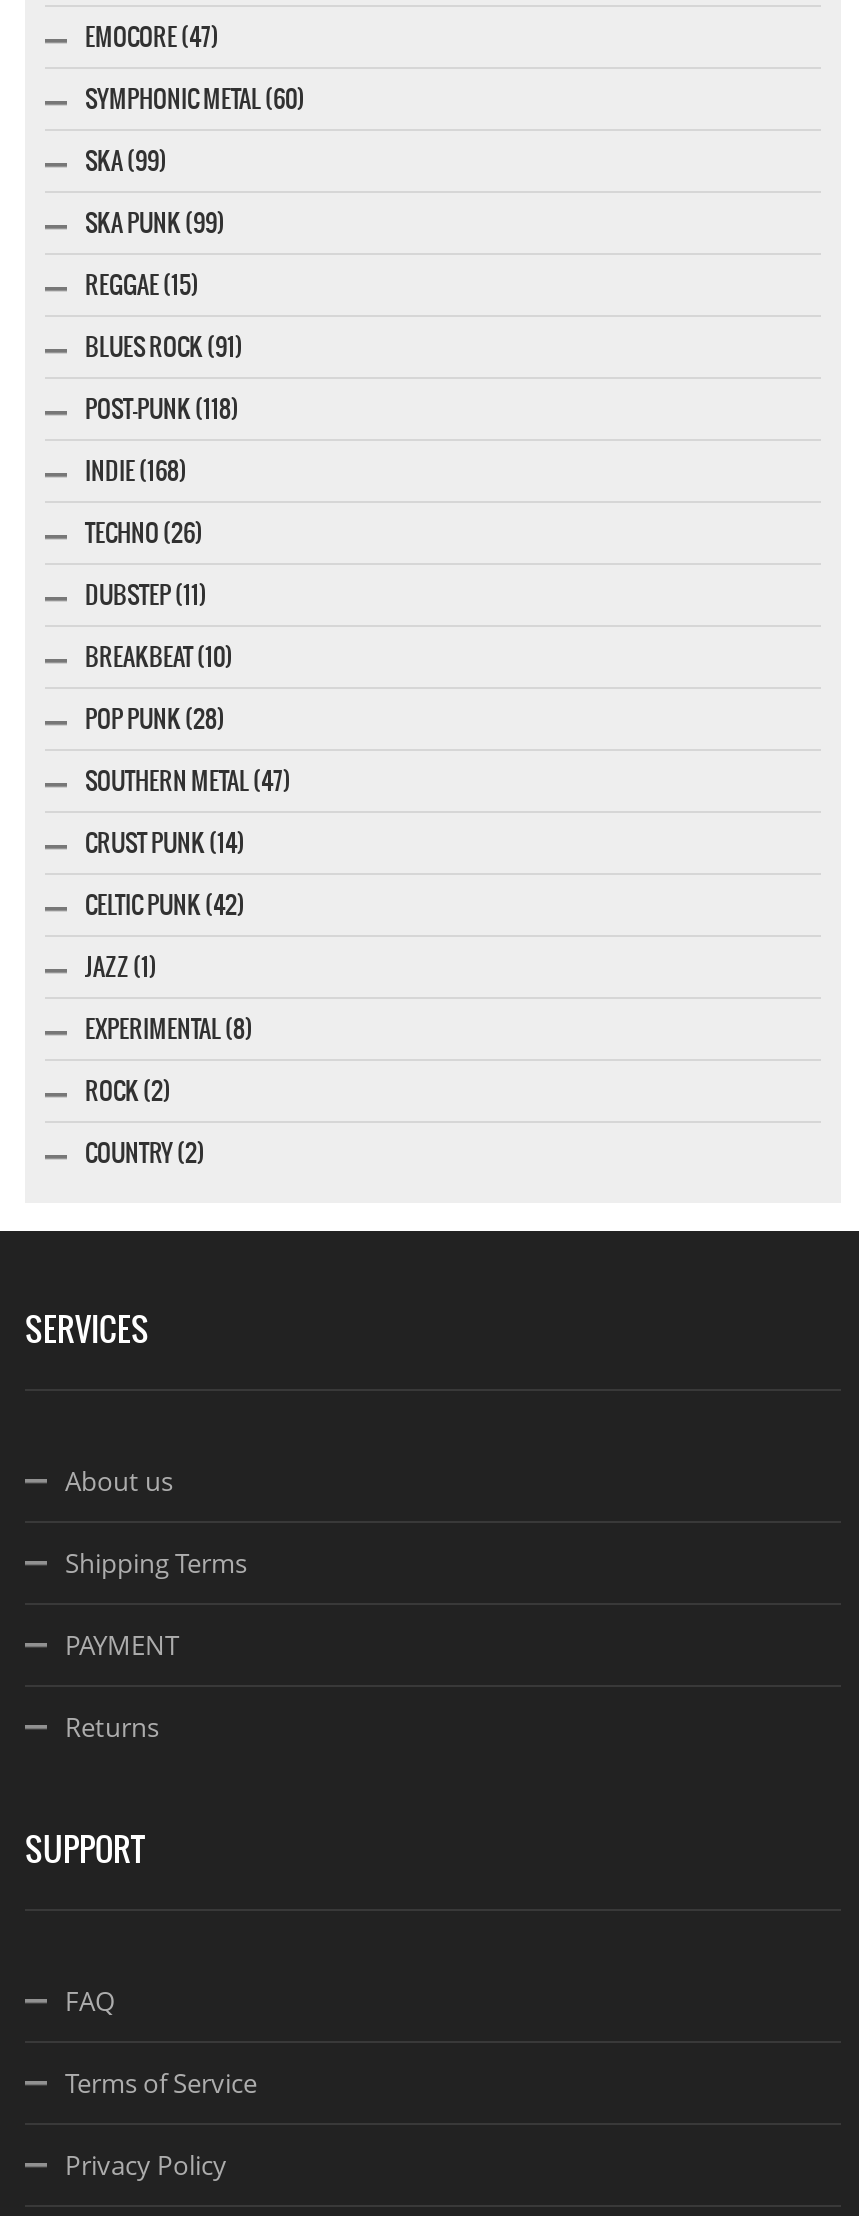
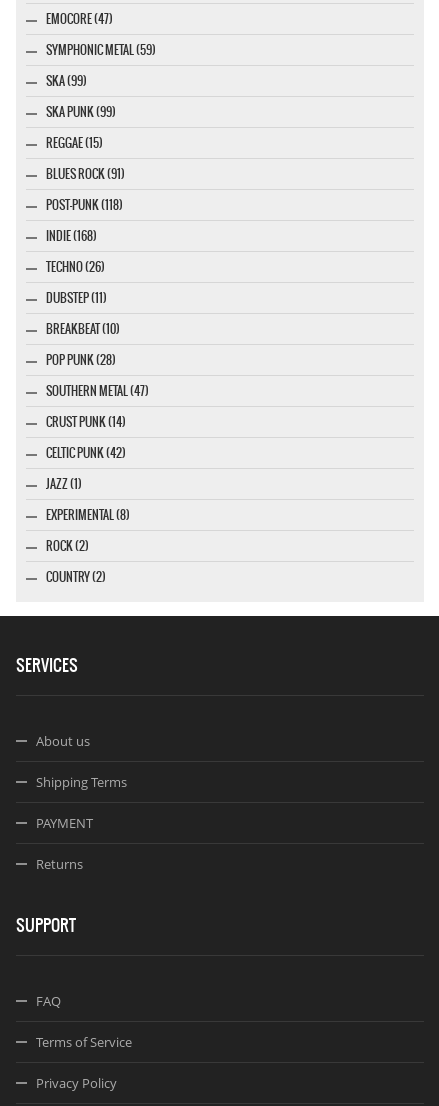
[85,80,305,116] SYMPHONIC METAL (60) -> [46,41,156,59] SYMPHONIC METAL (59)

